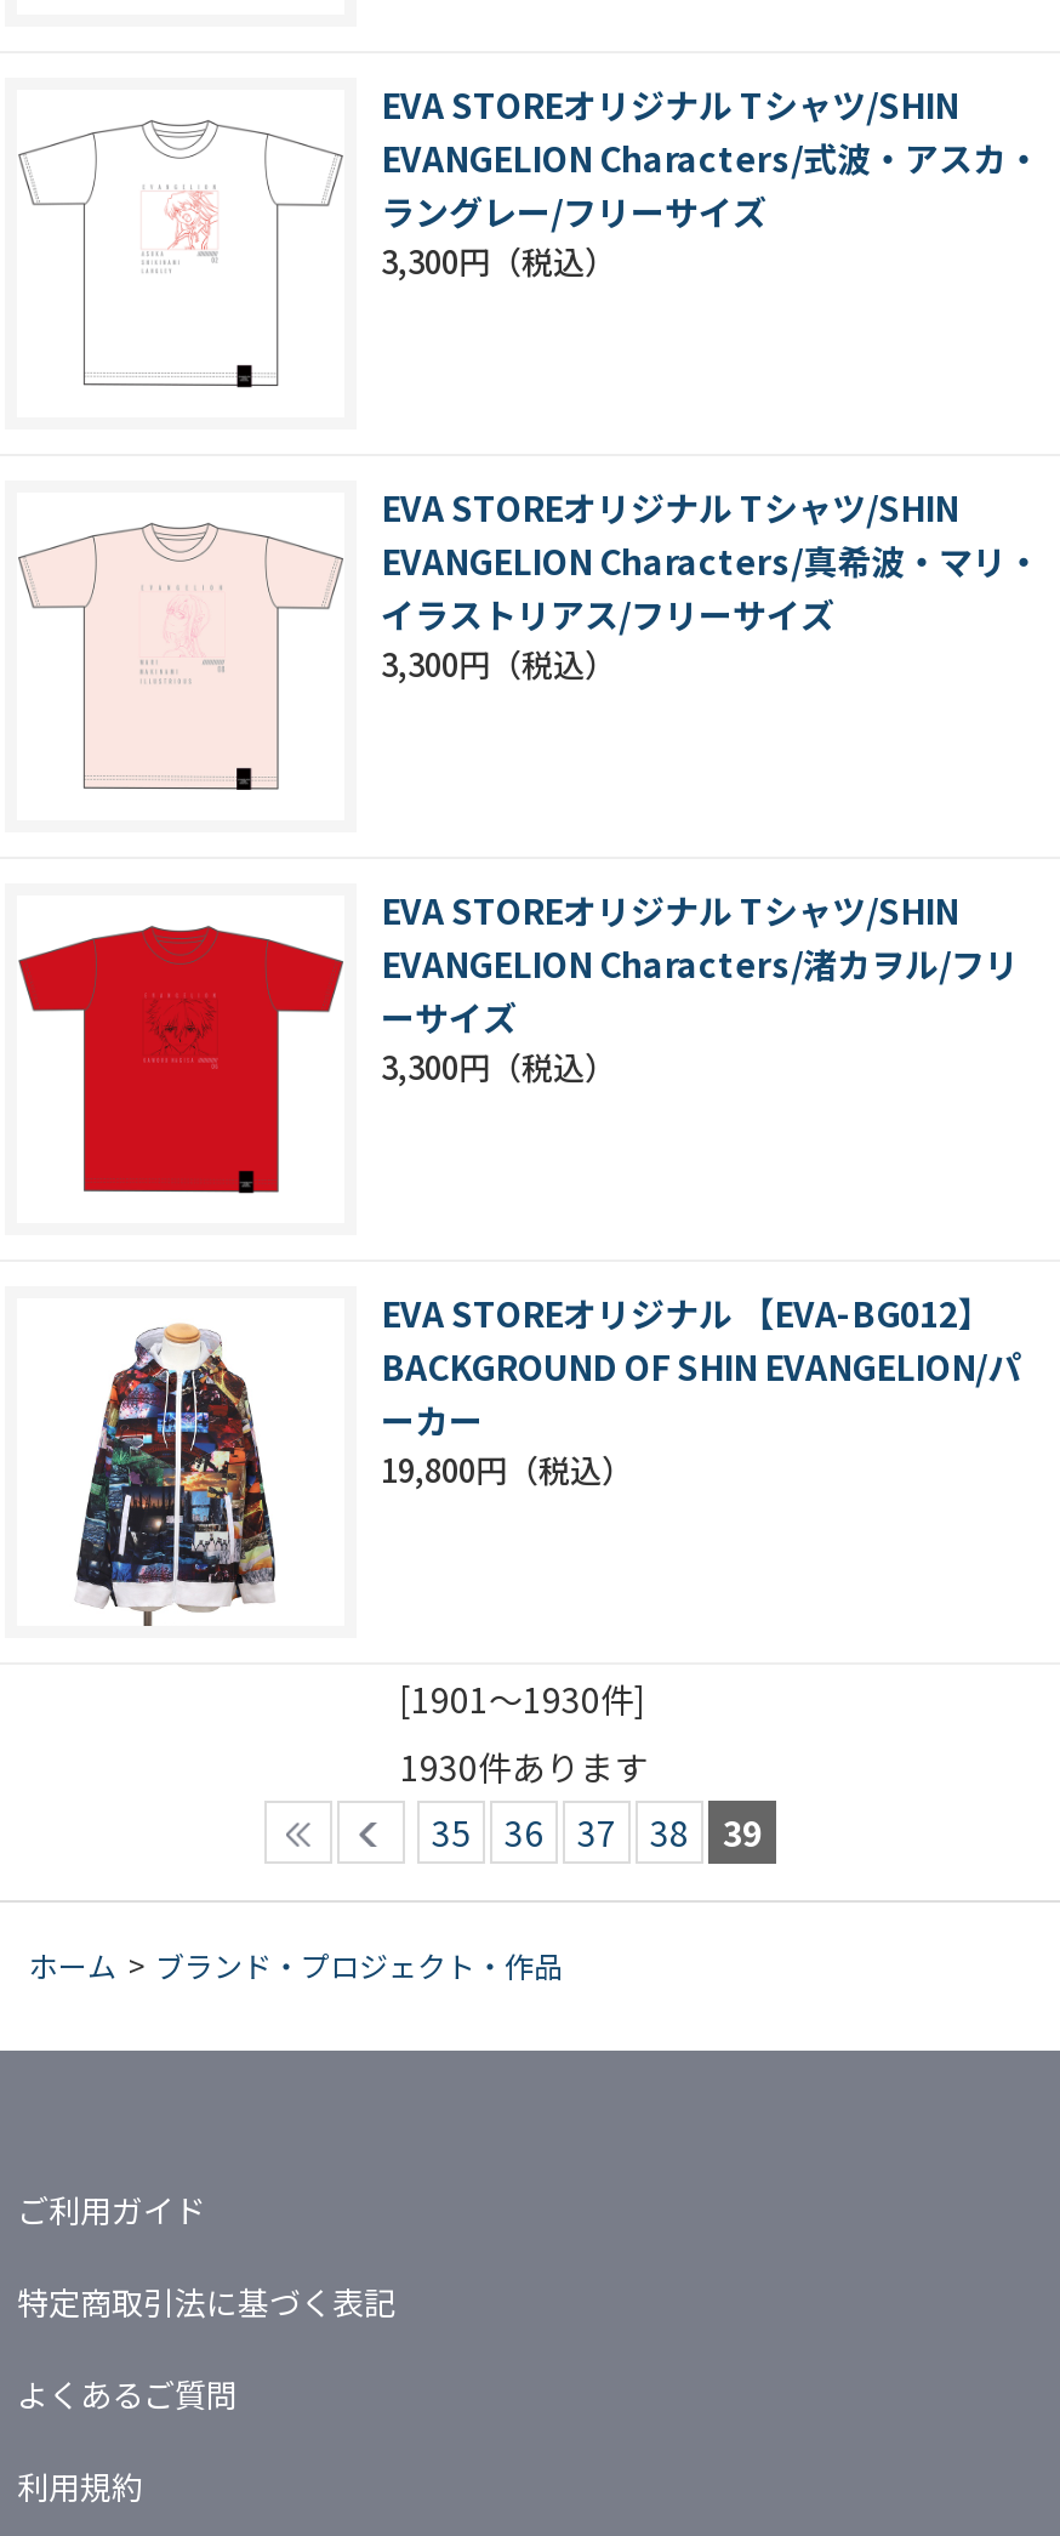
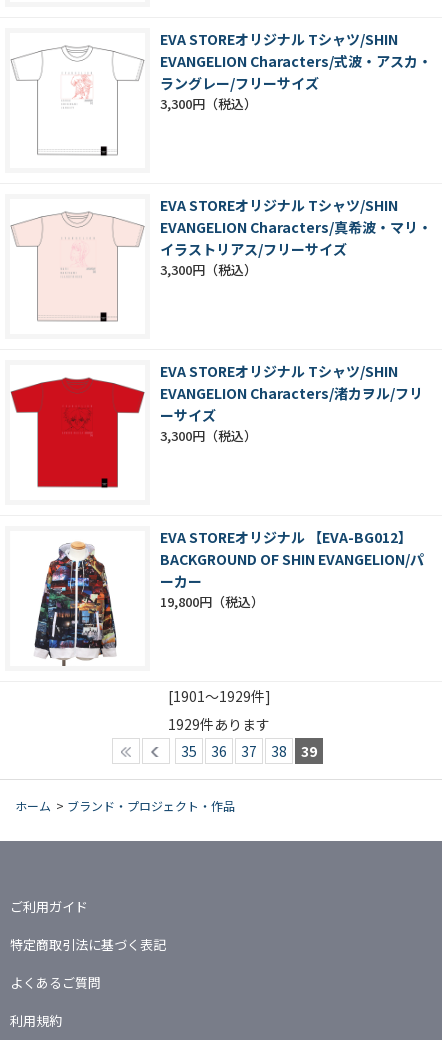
[399,1675,649,1724] [1901～1930件] -> [167,686,270,706] [1901～1929件]
[400,1743,648,1791] 1930件あります -> [168,714,270,734] 1929件あります

